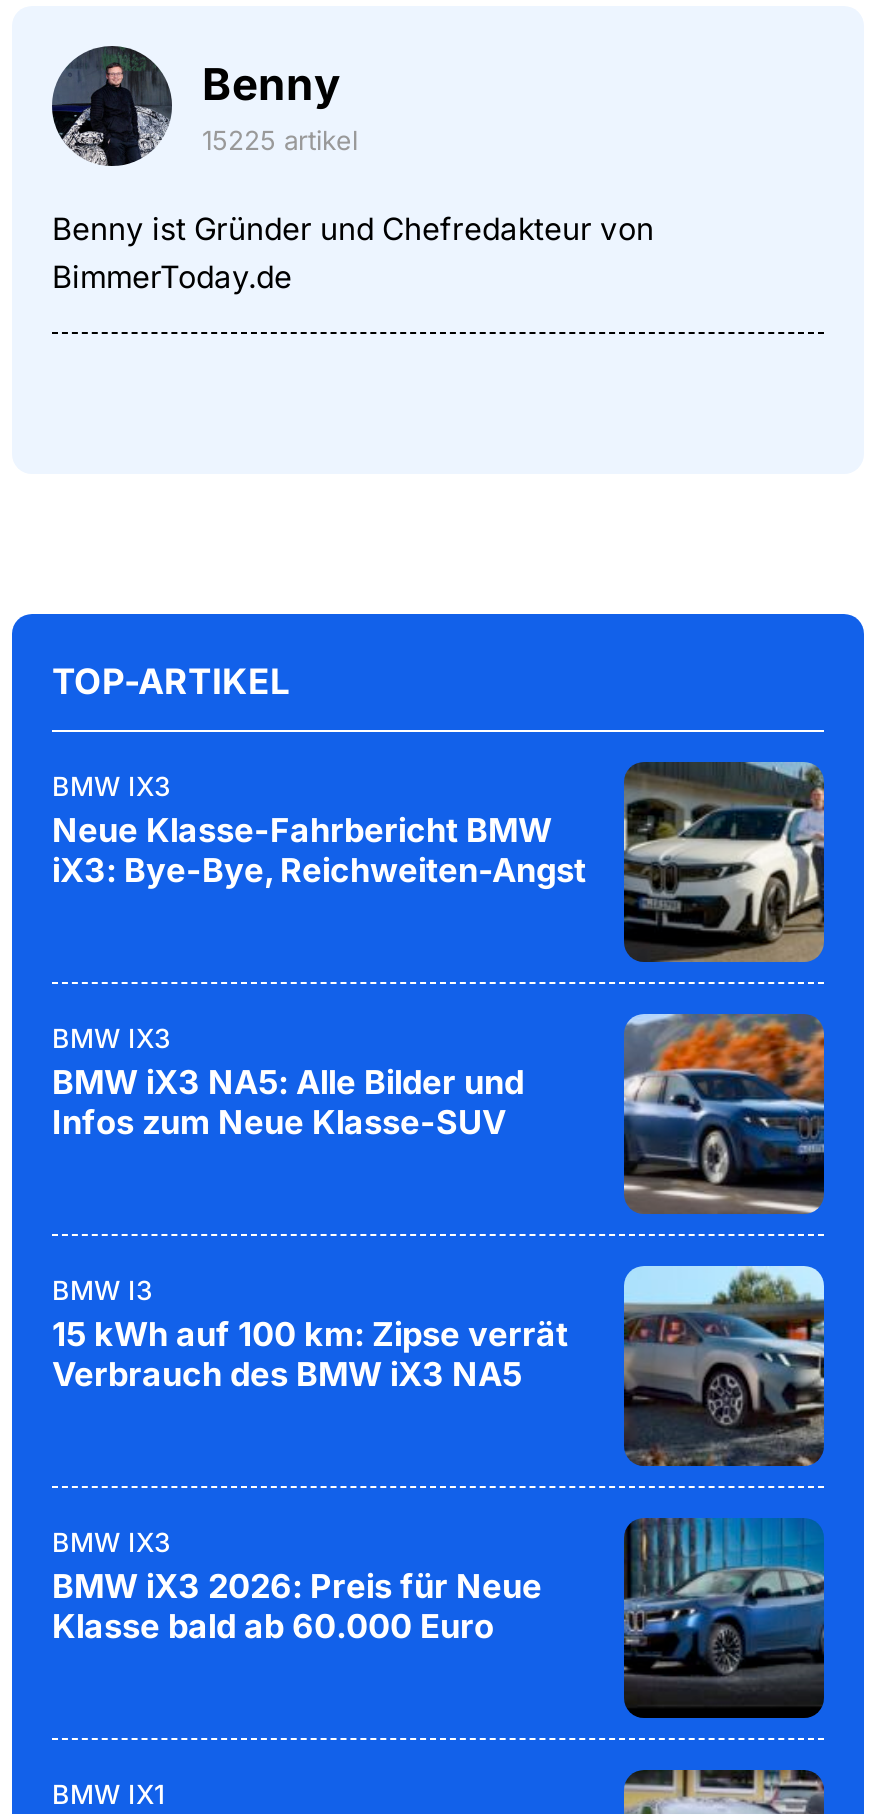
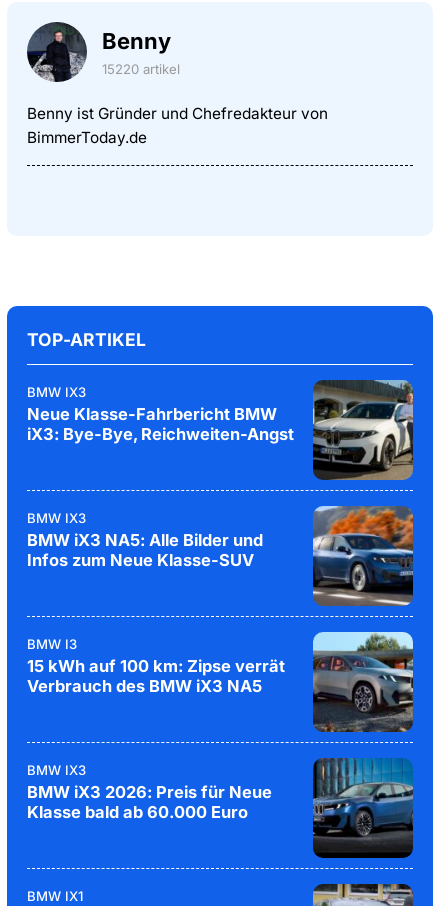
[202,124,358,156] 15225 artikel -> [102,61,180,77] 15220 artikel

